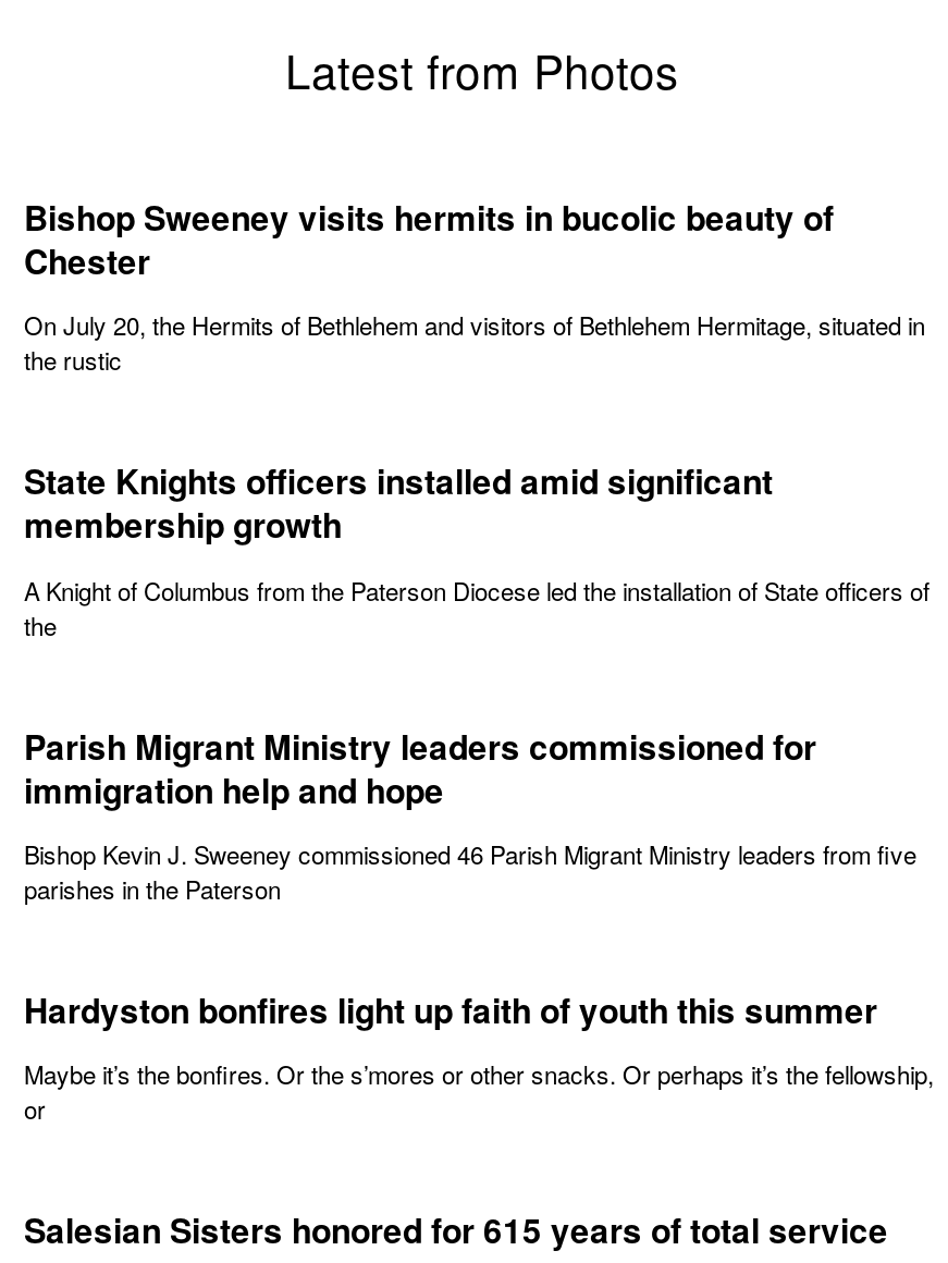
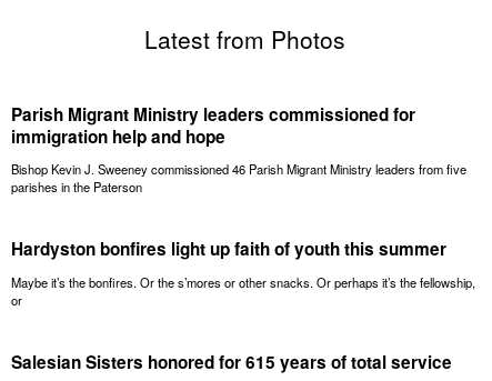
[24,194,929,641] Bishop Sweeney visits hermits in bucolic beauty of | Chester | On July 20, the Hermits of Bethlehem and visitors of Bethlehem Hermitage, situated in | the rustic | State Knights officers installed amid significant | membership growth | A Knight of Columbus from the Paterson Diocese led the installation of State officers of | the -> none

